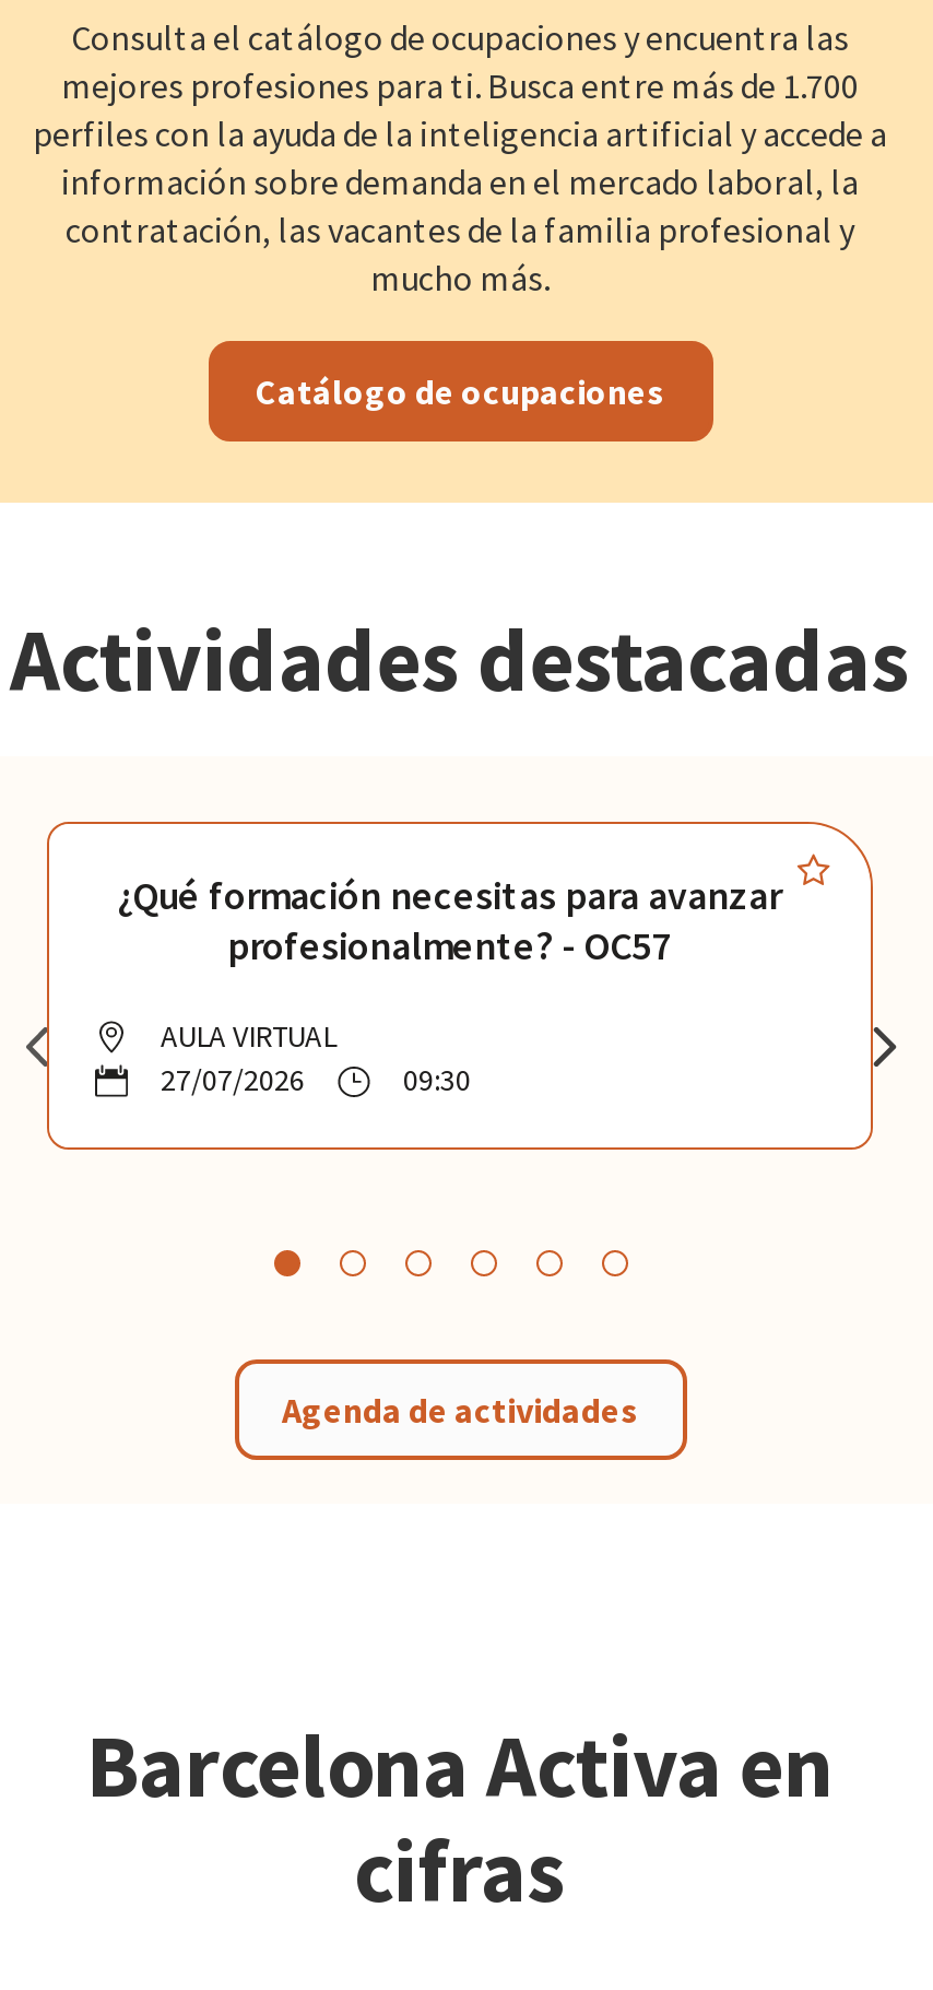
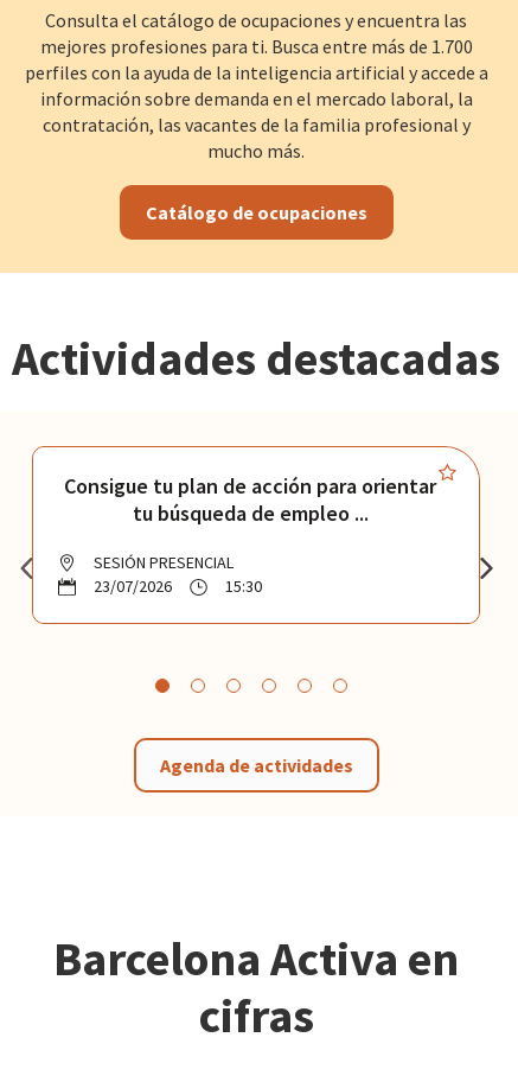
[117,870,781,971] ¿Qué formación necesitas para avanzar | profesionalmente? - OC57 -> [64,472,436,527] Consigue tu plan de acción para orientar | tu búsqueda de empleo ...
[161,1017,471,1100] AULA VIRTUAL | 27/07/2026 | 09:30 -> [94,552,262,597] SESIÓN PRESENCIAL | 23/07/2026 | 15:30

